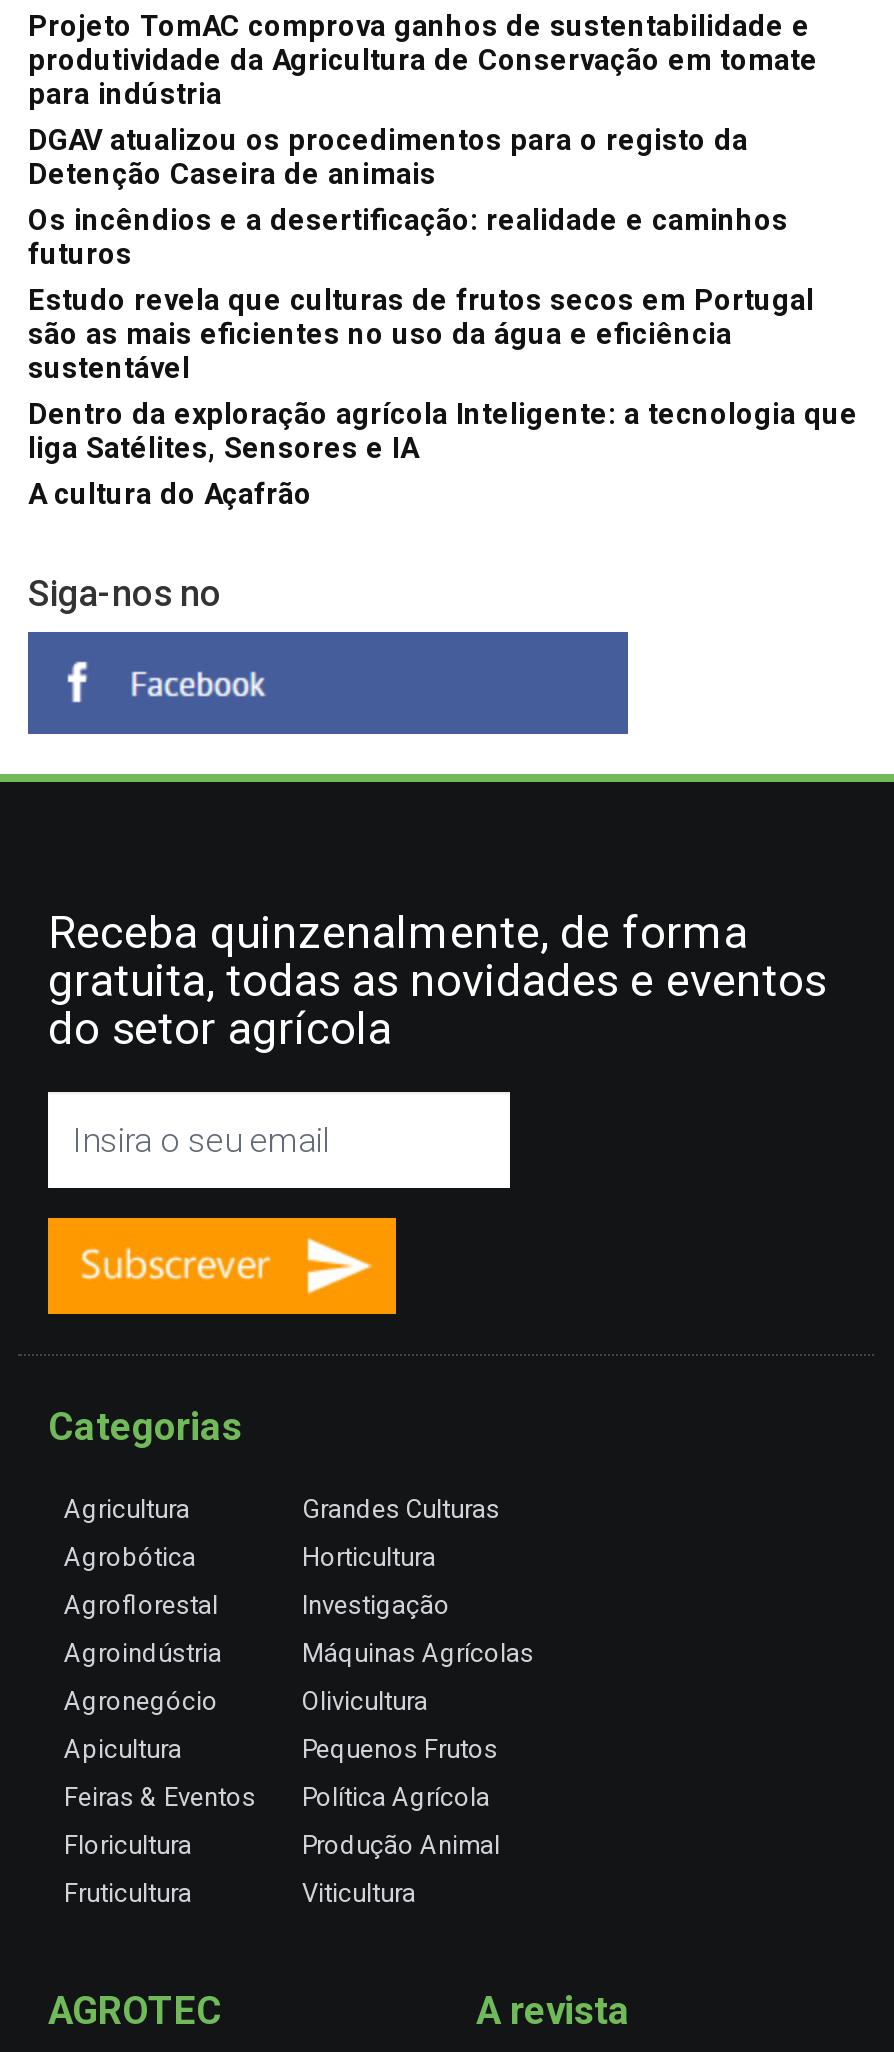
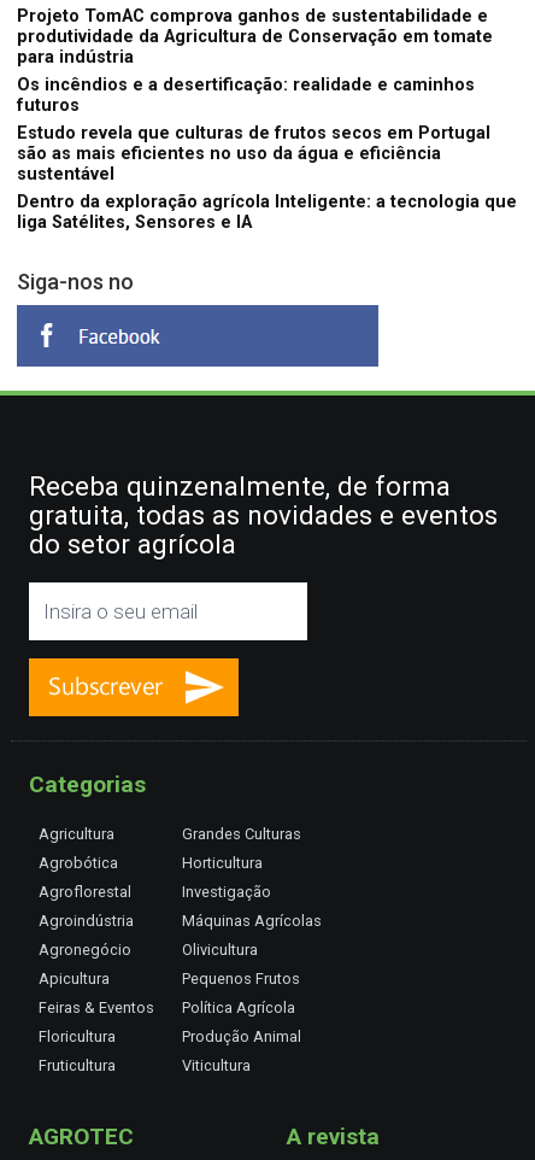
[28,123,748,191] DGAV atualizou os procedimentos para o registo da | Detenção Caseira de animais -> none
[28,477,312,511] A cultura do Açafrão -> none

